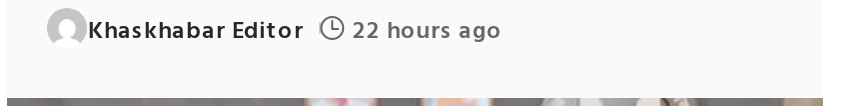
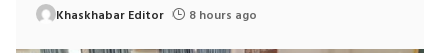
[88,10,503,46] Khaskhabar Editor 22 hours ago -> [56,5,257,23] Khaskhabar Editor 8 hours ago

